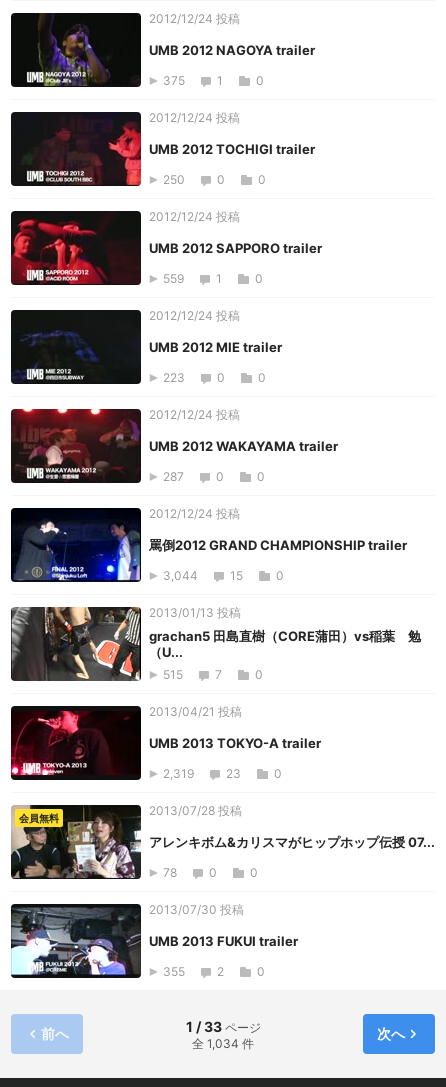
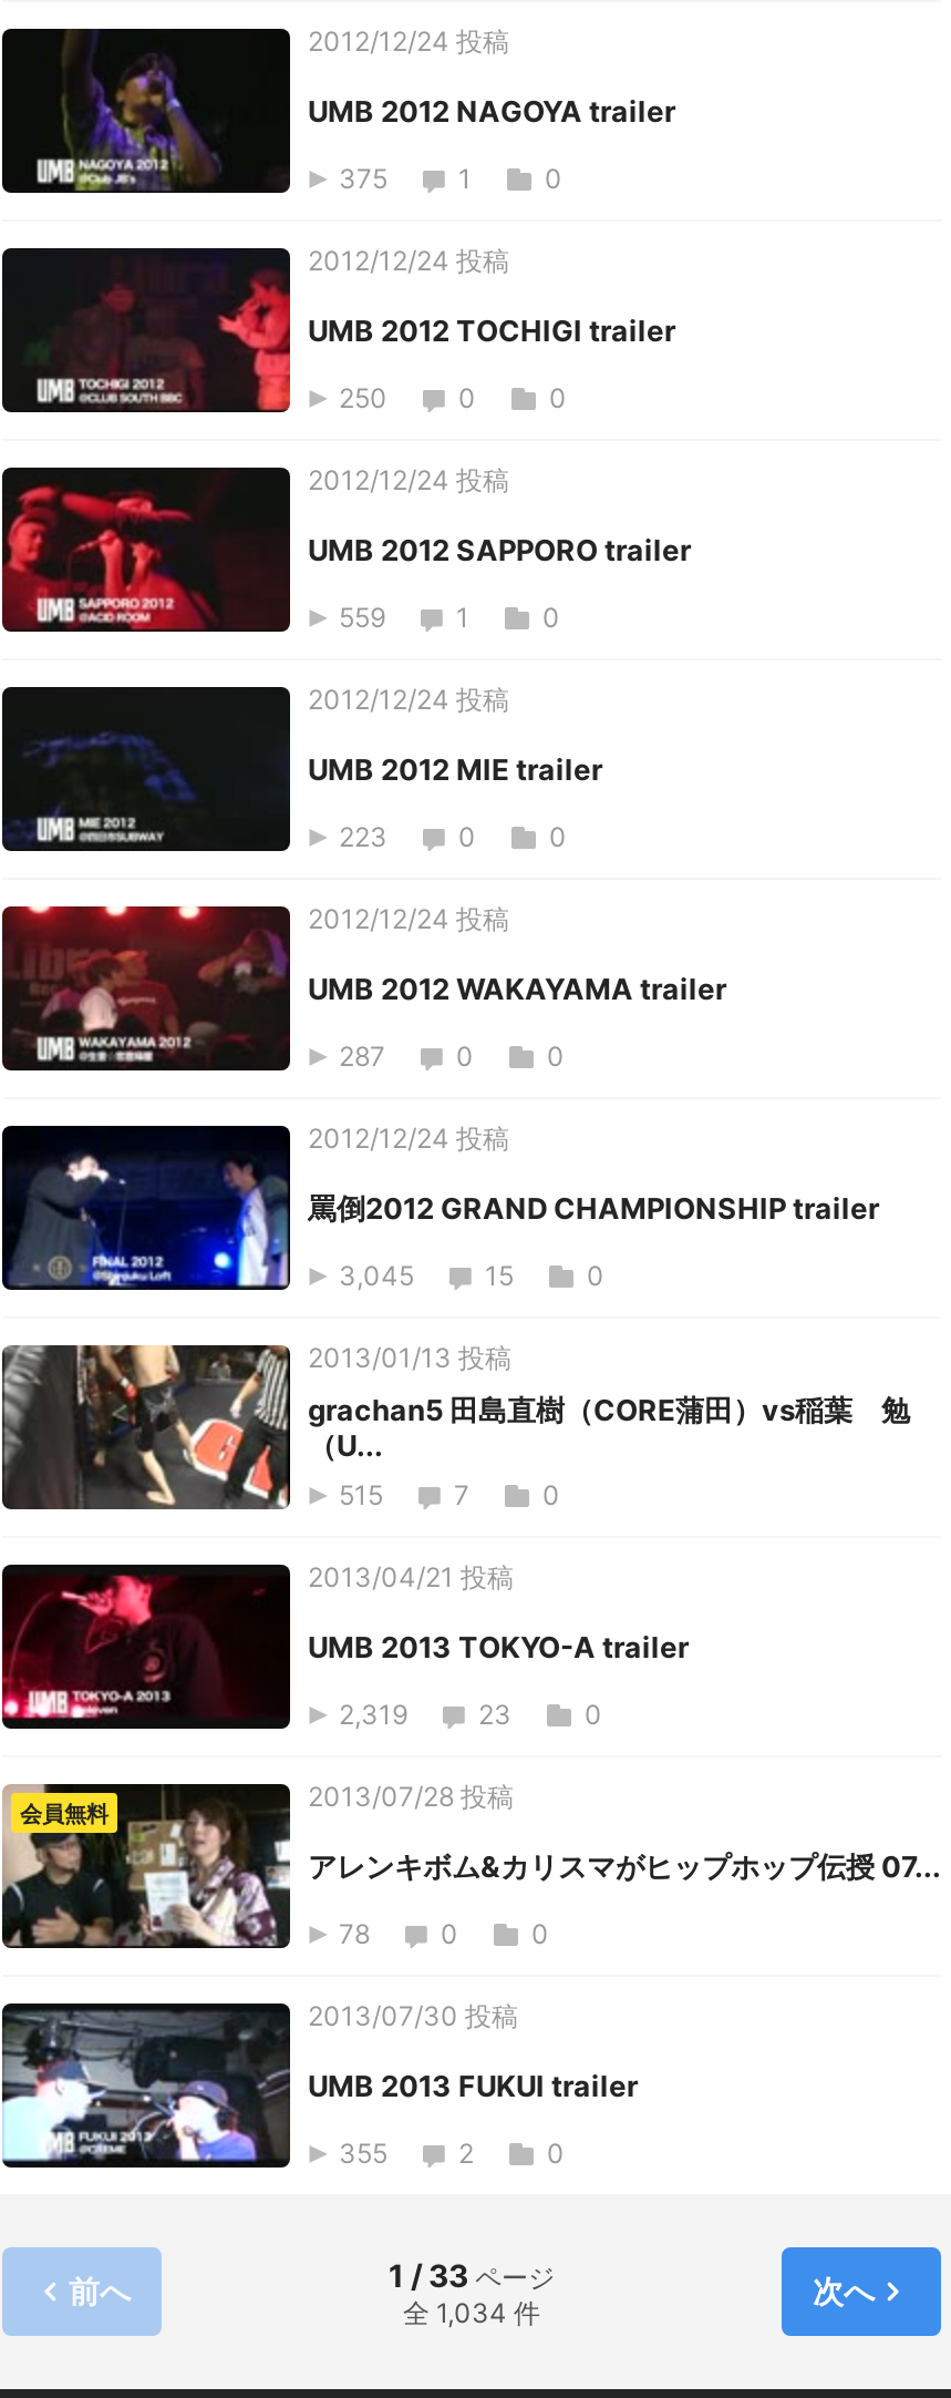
[163,568,198,583] 3,044 -> [339,1259,414,1292] 3,045

